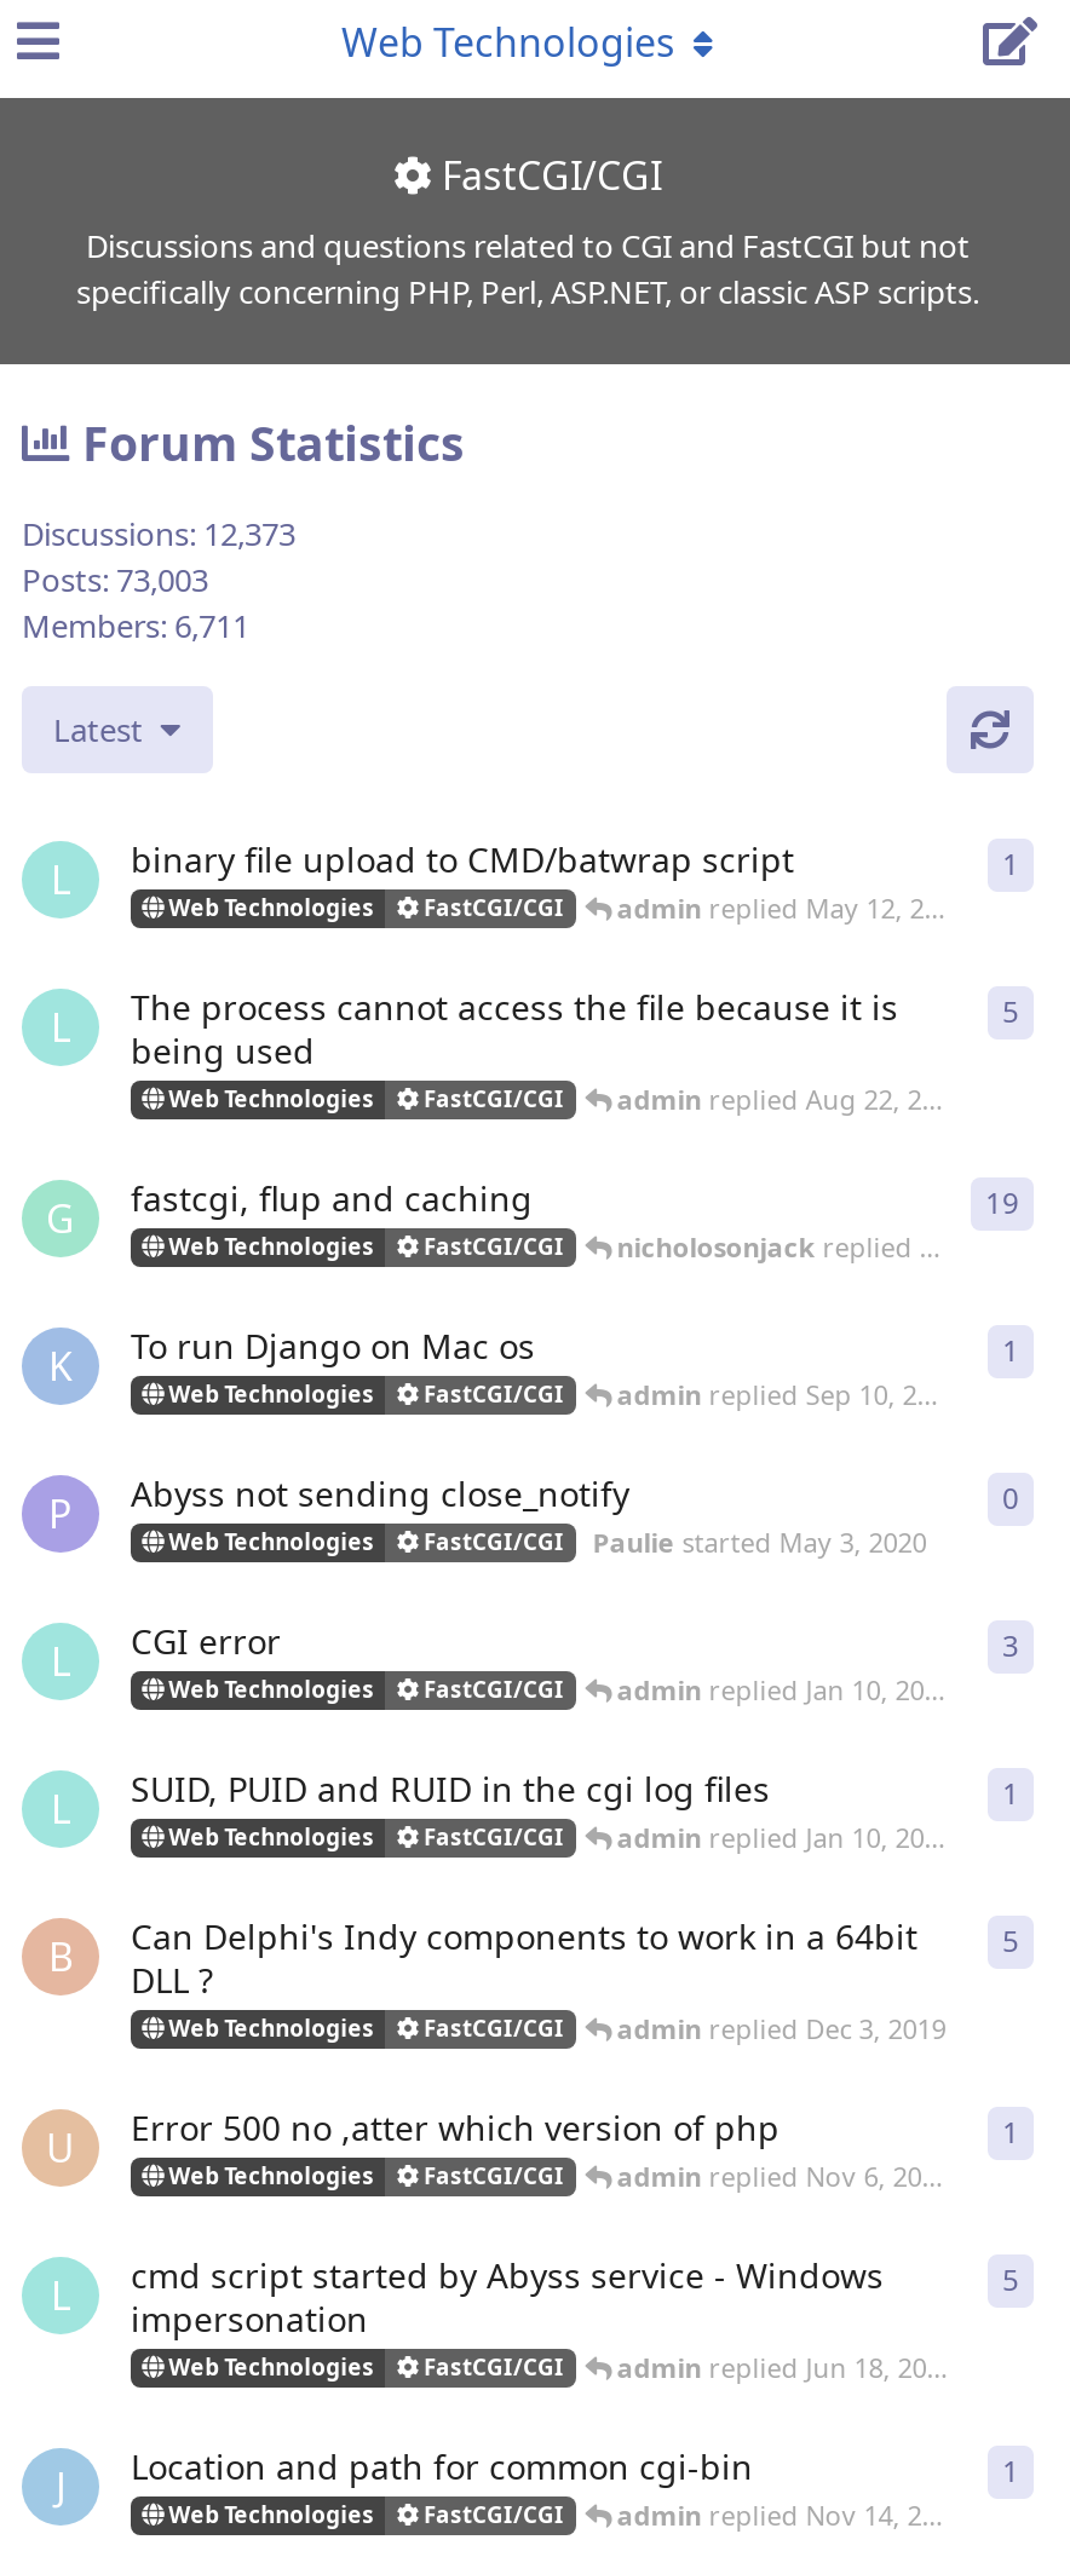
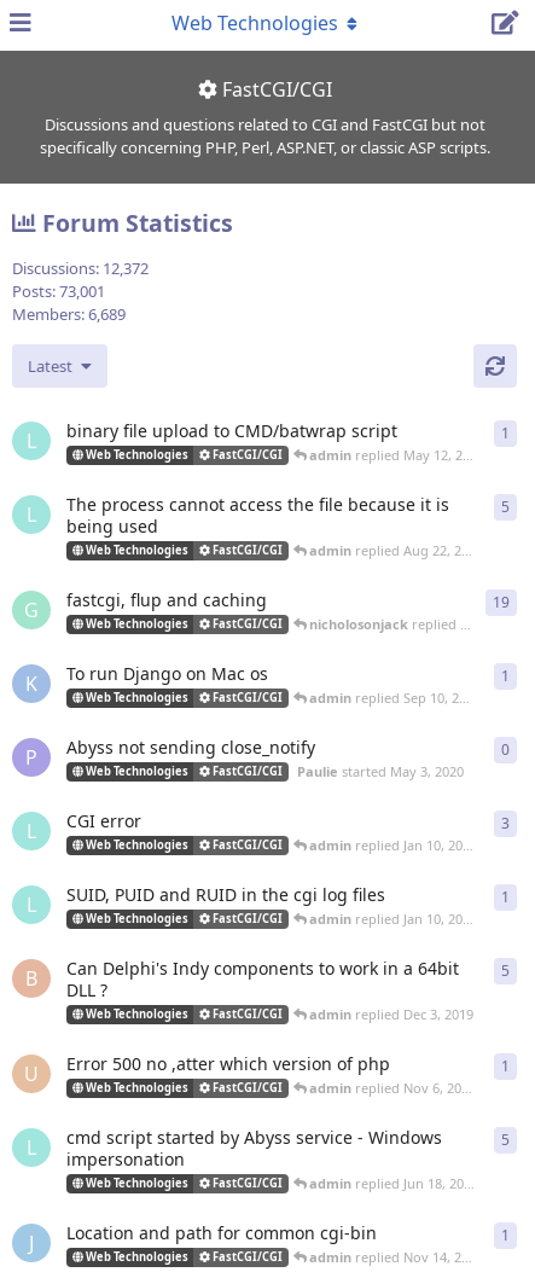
[22,512,295,556] Discussions: 12,373 -> [12,258,149,279] Discussions: 12,372
[22,558,208,602] Posts: 73,003 -> [12,280,105,302] Posts: 73,001
[22,604,249,648] Members: 6,711 -> [12,303,126,325] Members: 6,689

